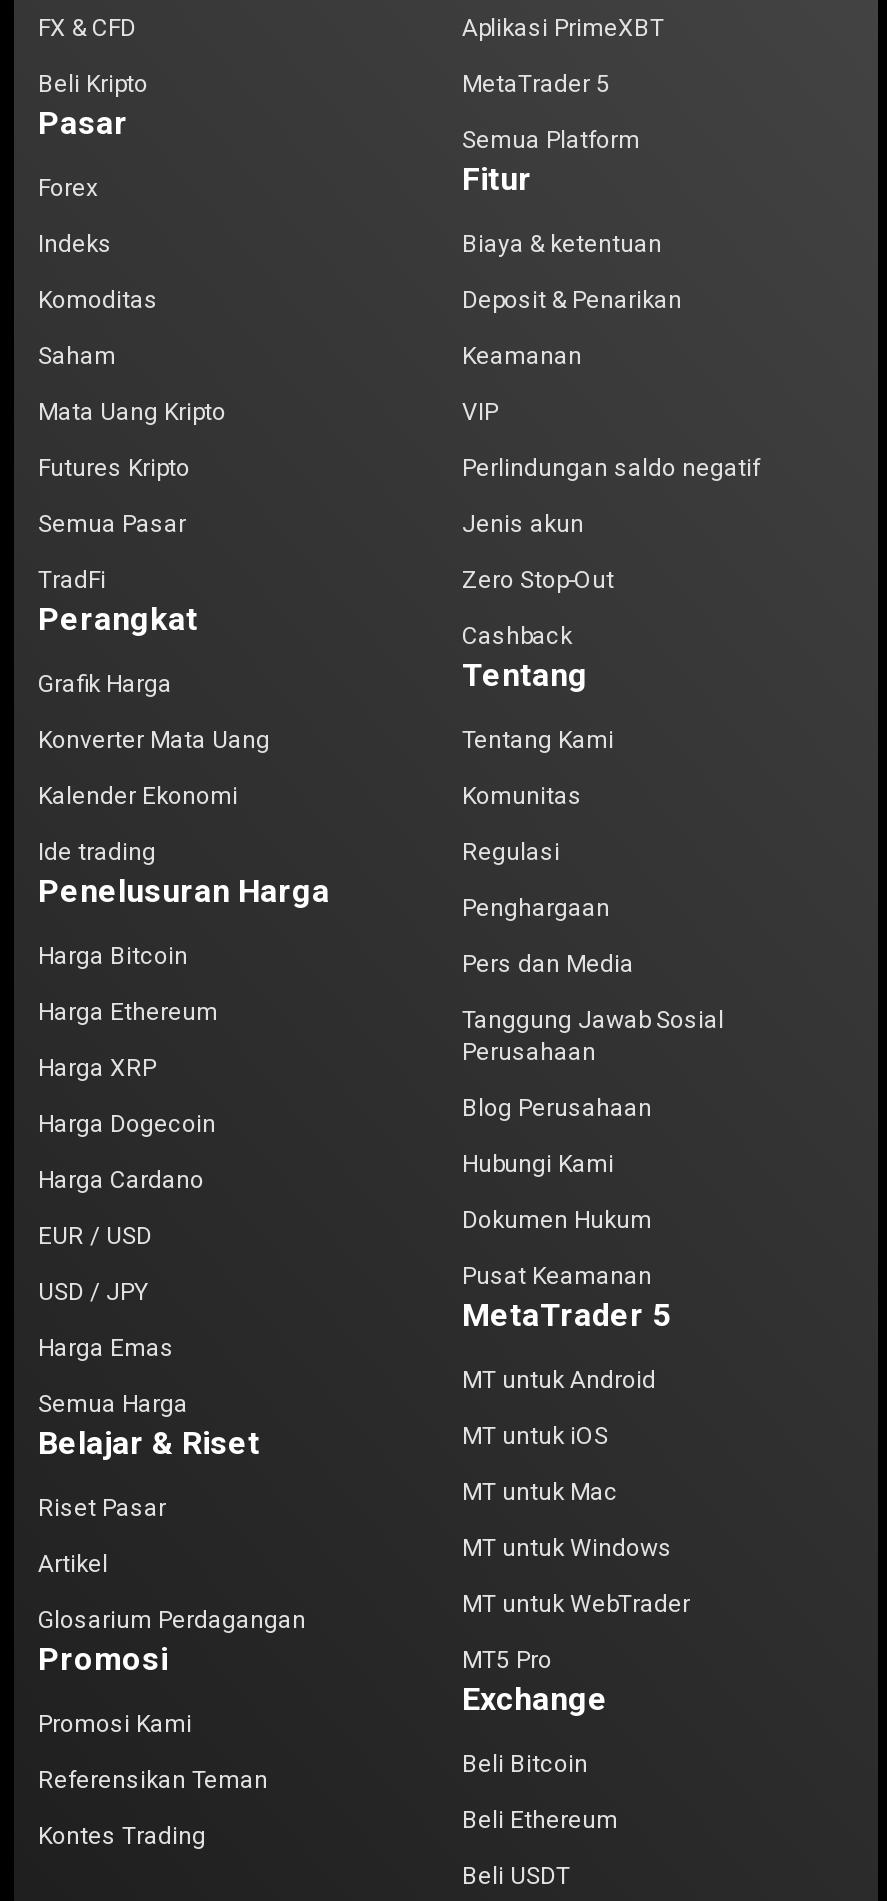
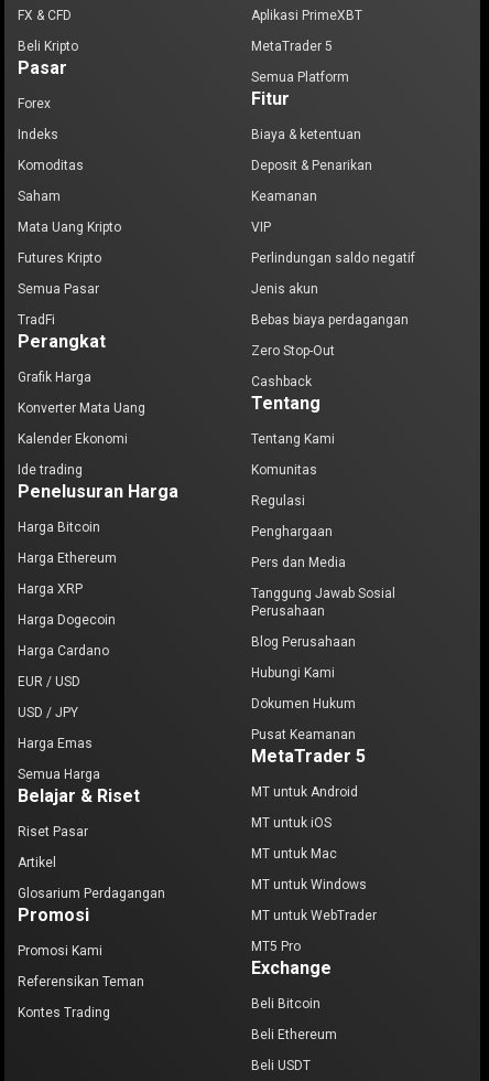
none -> [251,312,409,328] Bebas biaya perdagangan

